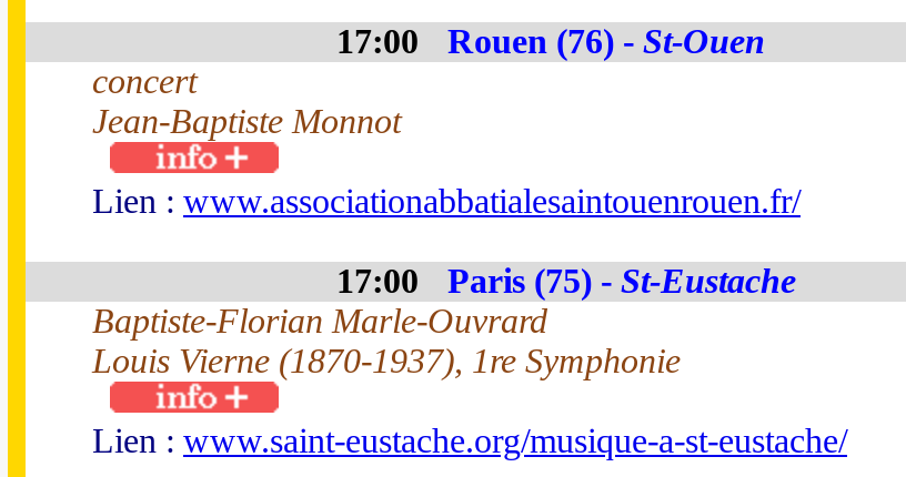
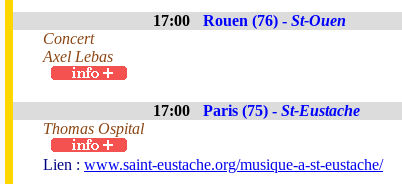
[92,62,801,220] concert | Jean-Baptiste Monnot | Lien : www.associationabbatialesaintouenrouen.fr/ -> [43,30,113,65] Concert | Axel Lebas
[92,302,681,379] Baptiste-Florian Marle-Ouvrard | Louis Vierne (1870-1937), 1re Symphonie -> [43,120,144,137] Thomas Ospital

